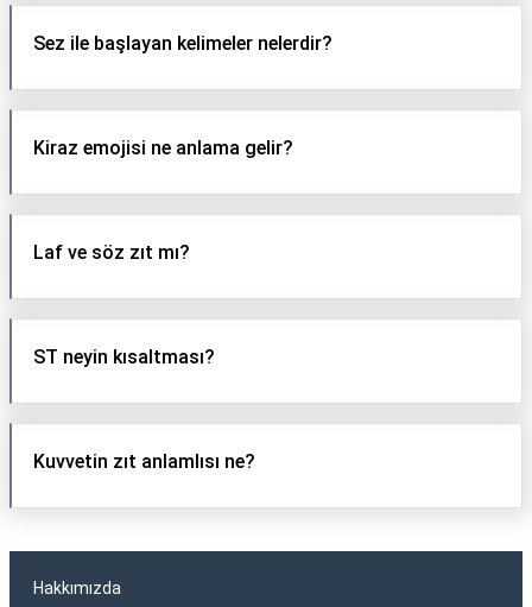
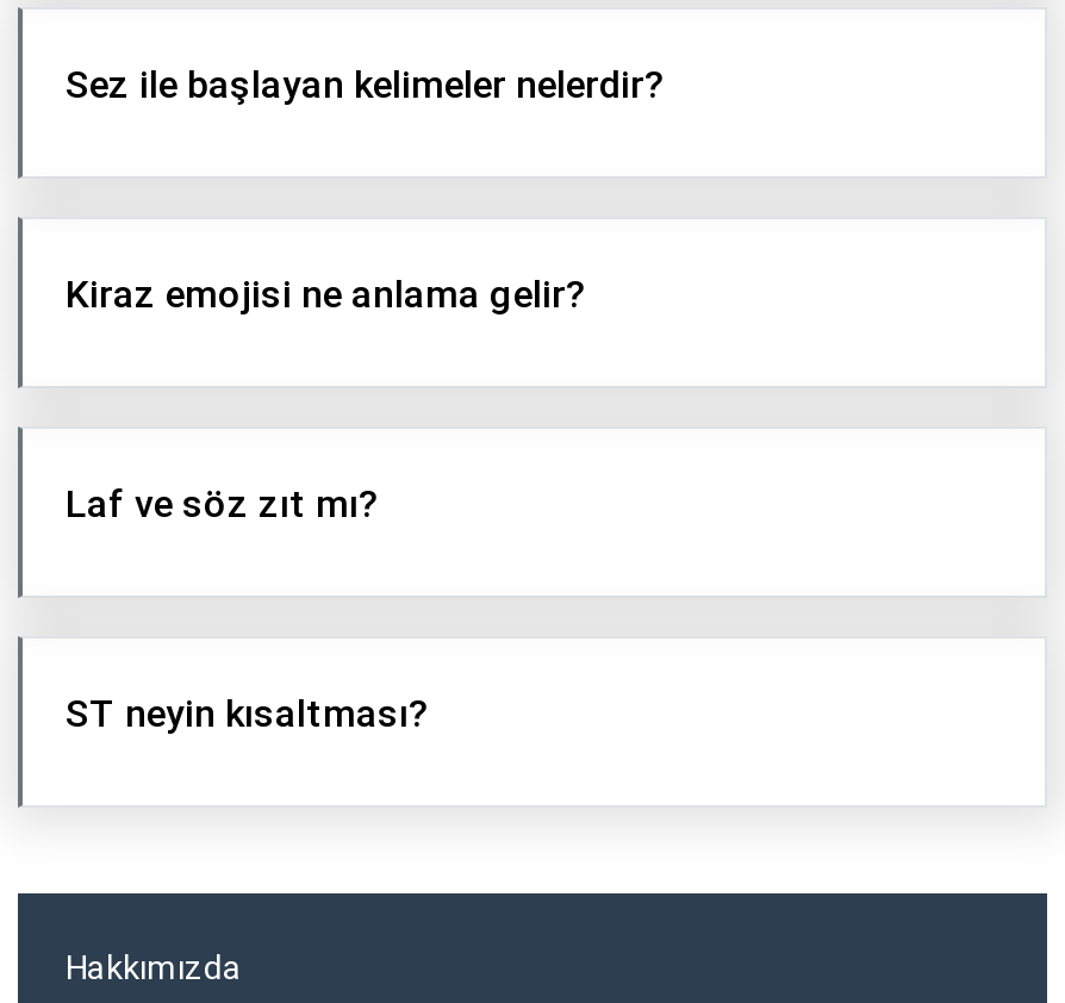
[33,451,255,473] Kuvvetin zıt anlamlısı ne? -> none

